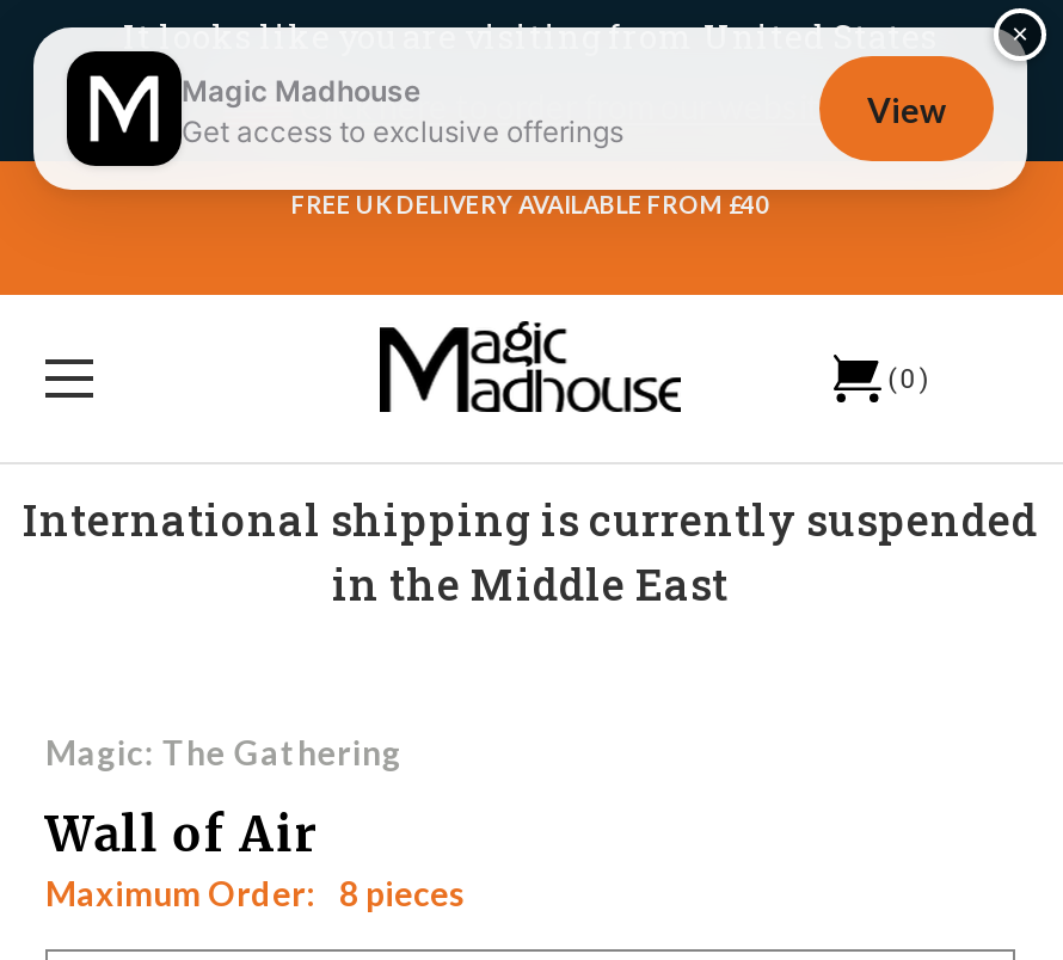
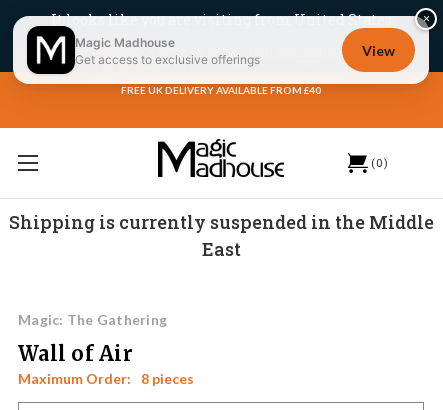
[23,492,1038,614] International shipping is currently suspended | in the Middle East -> [8,210,433,261] Shipping is currently suspended in the Middle | East

